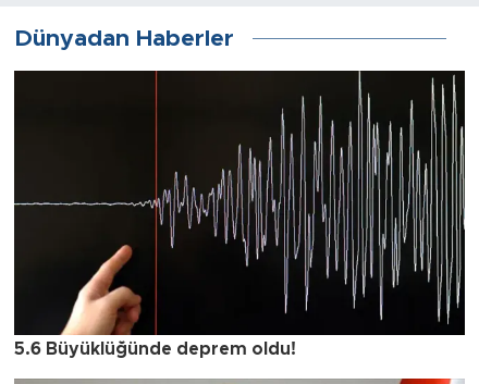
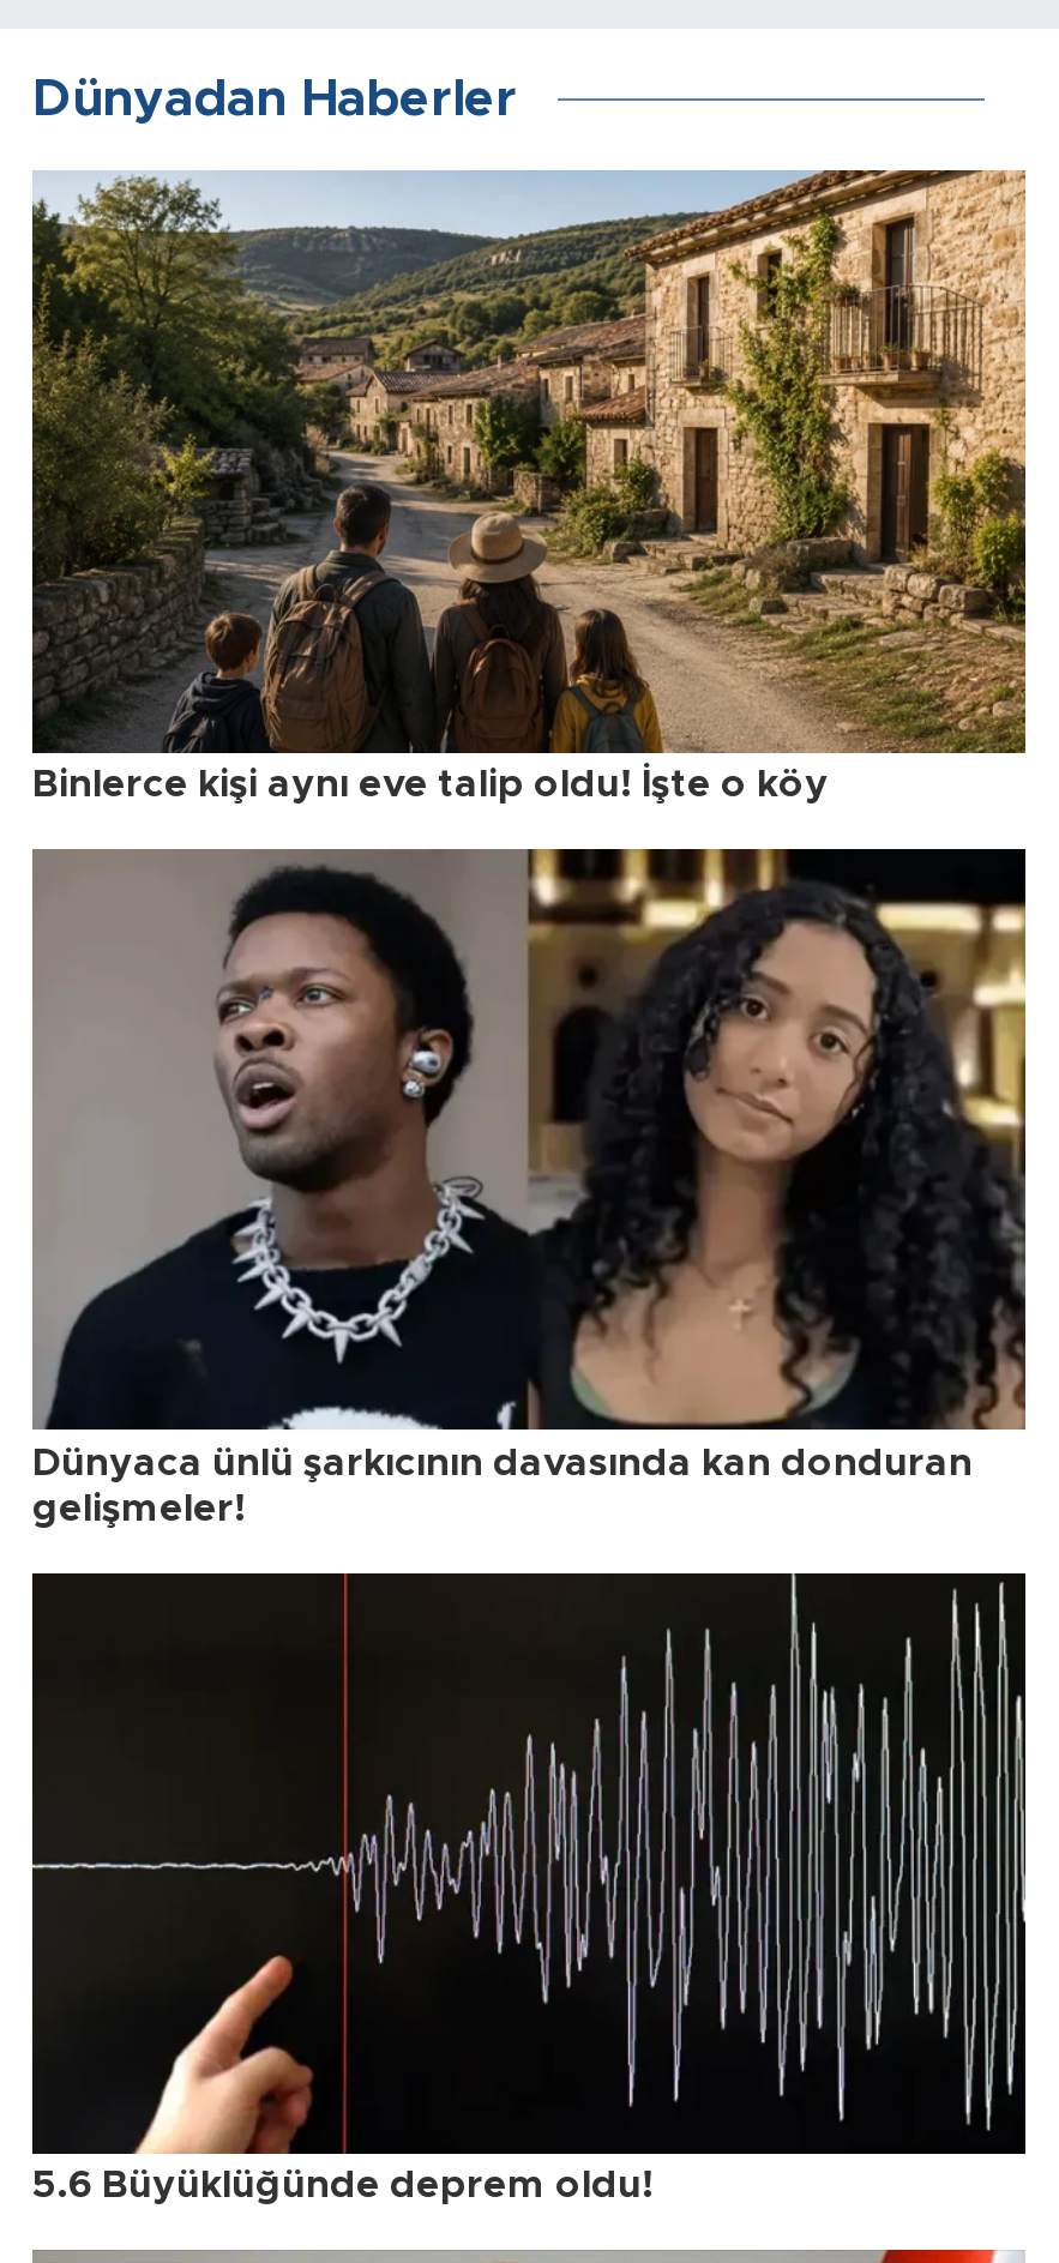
none -> [32,168,1028,803] [image] | Binlerce kişi aynı eve talip oldu! İşte o köy
none -> [32,847,1028,1527] [image] | Dünyaca ünlü şarkıcının davasında kan donduran | gelişmeler!

